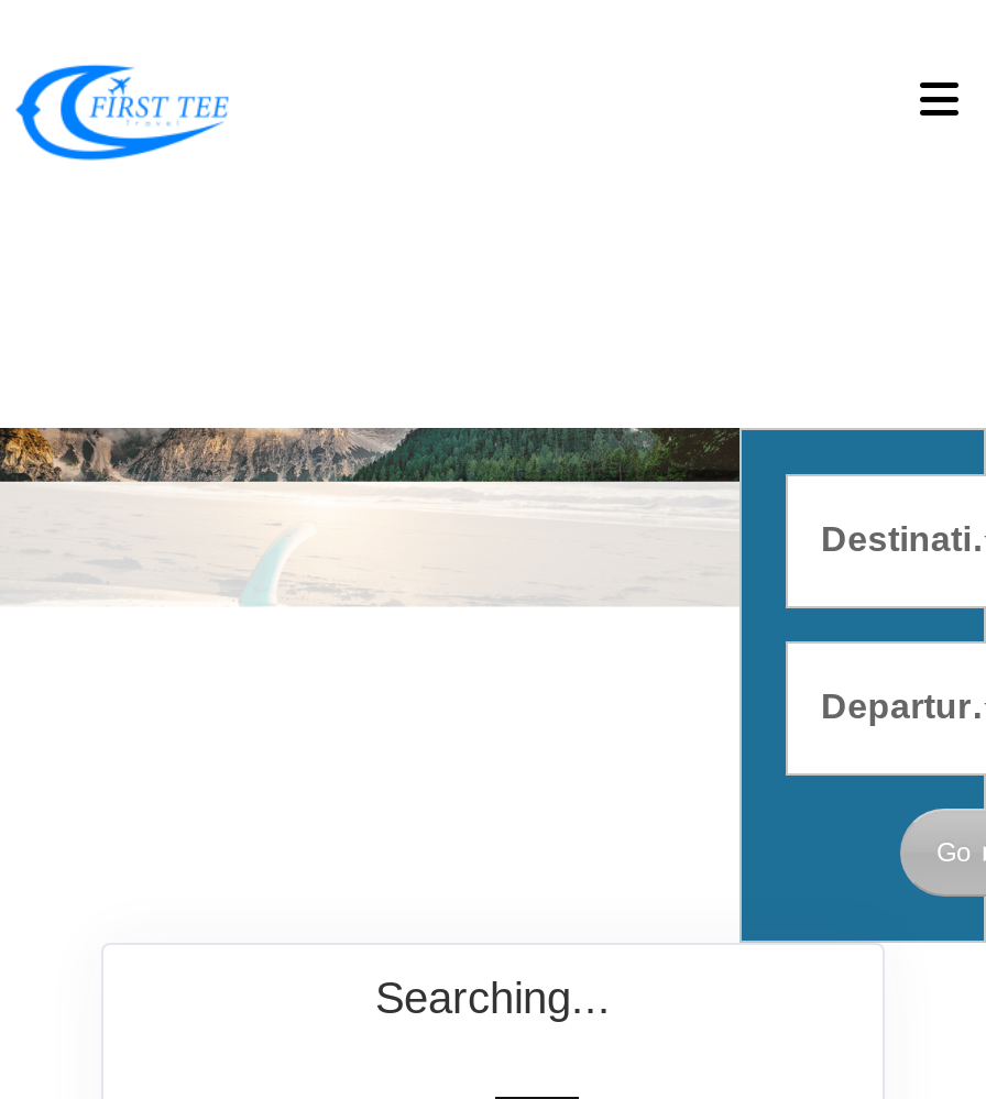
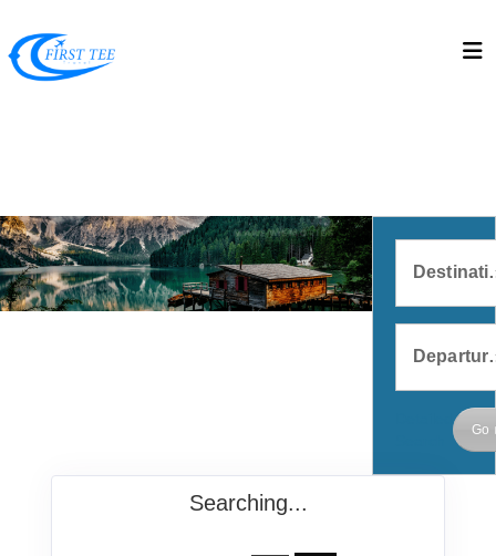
[7,428,742,617] [image] -> [3,217,373,312] [image]

